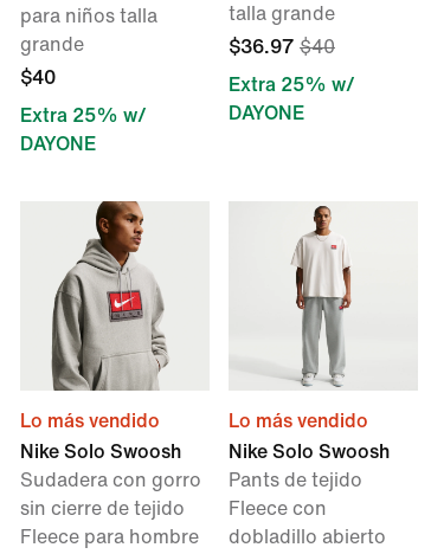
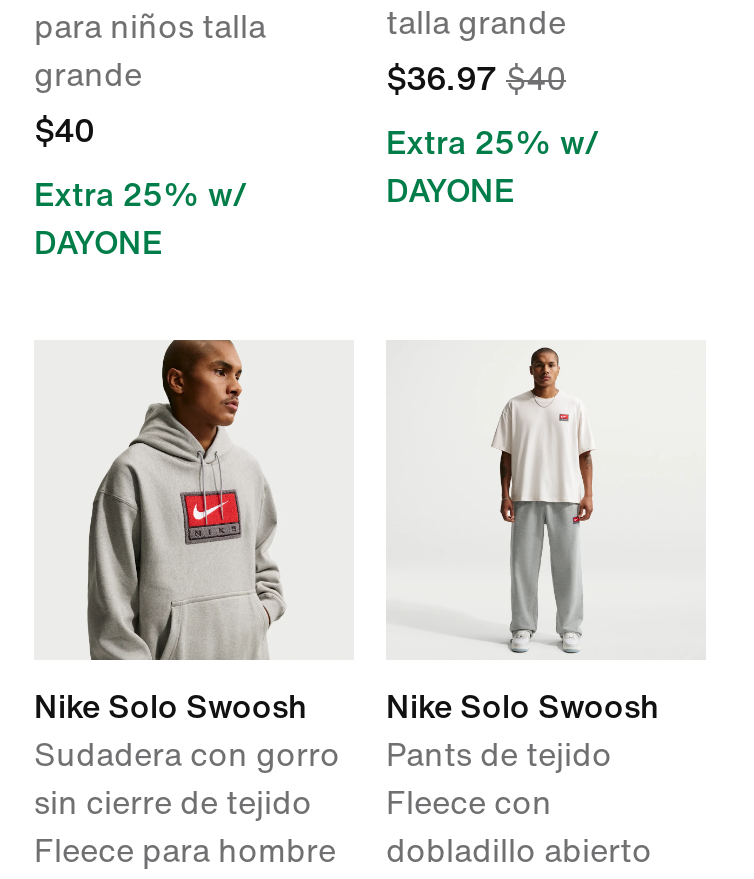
[20,411,160,431] Lo más vendido -> none
[229,411,368,431] Lo más vendido -> none

